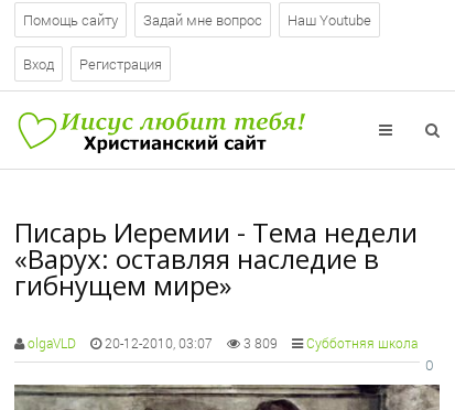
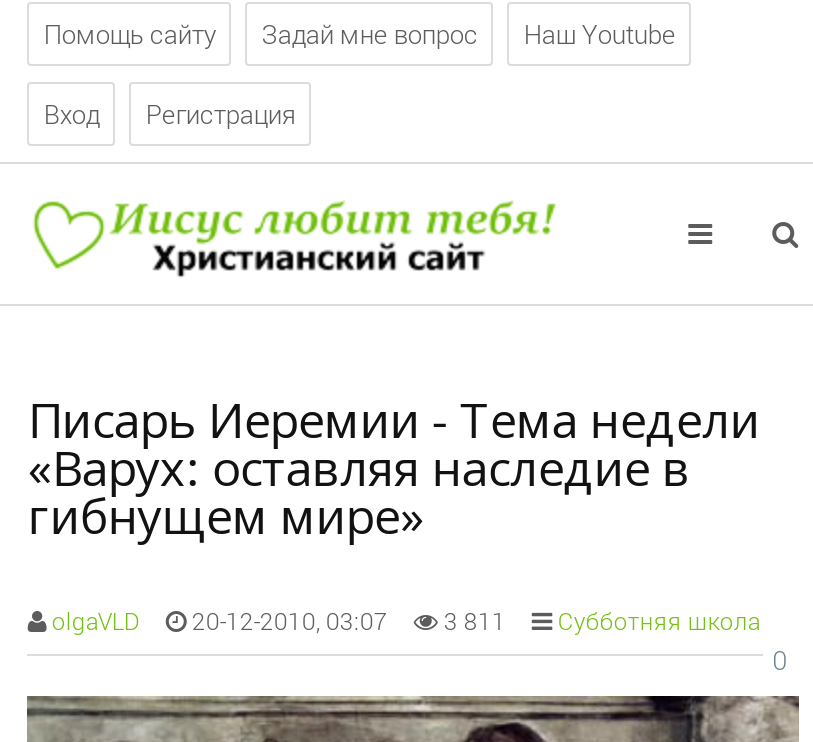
[28,334,418,352] olgaVLD 20-12-2010, 03:07 3 809 Субботняя школа -> [52,604,760,636] olgaVLD 20-12-2010, 03:07 3 811 Субботняя школа

